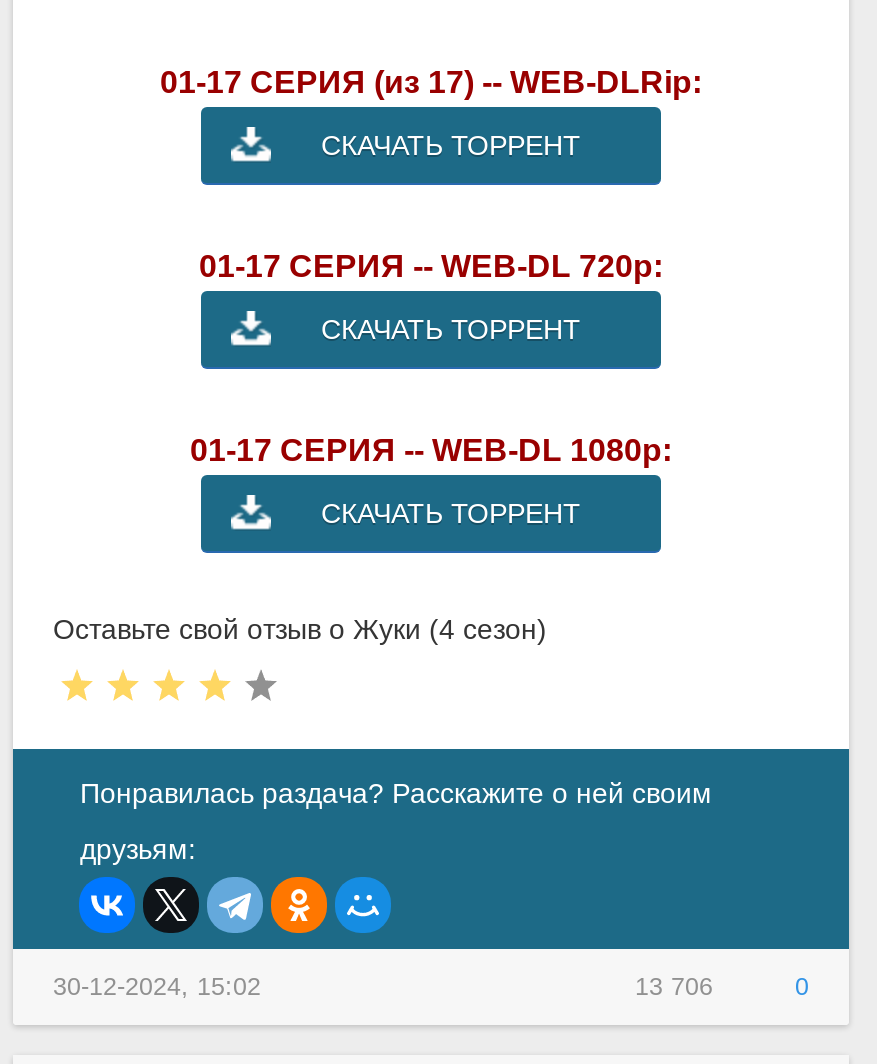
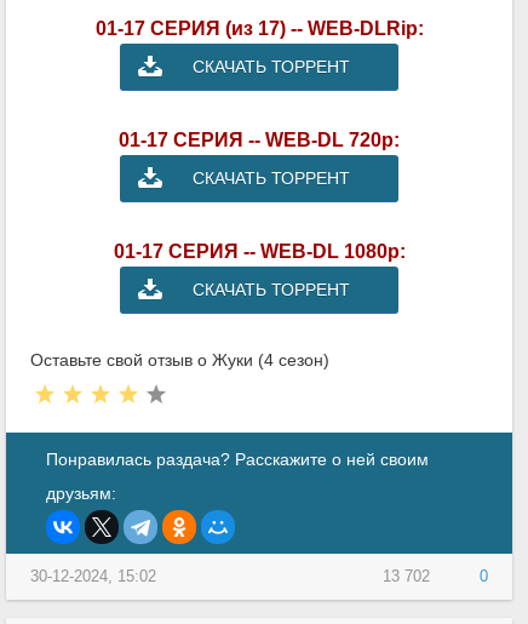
[627,973,713,1001] 13 706 -> [378,569,430,585] 13 702

